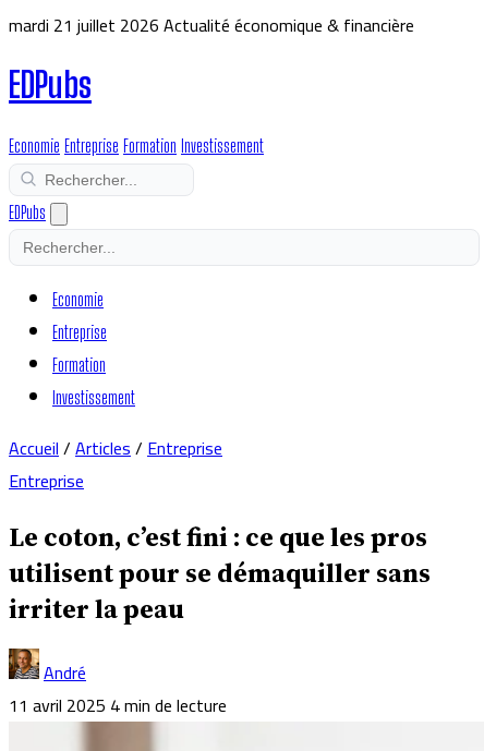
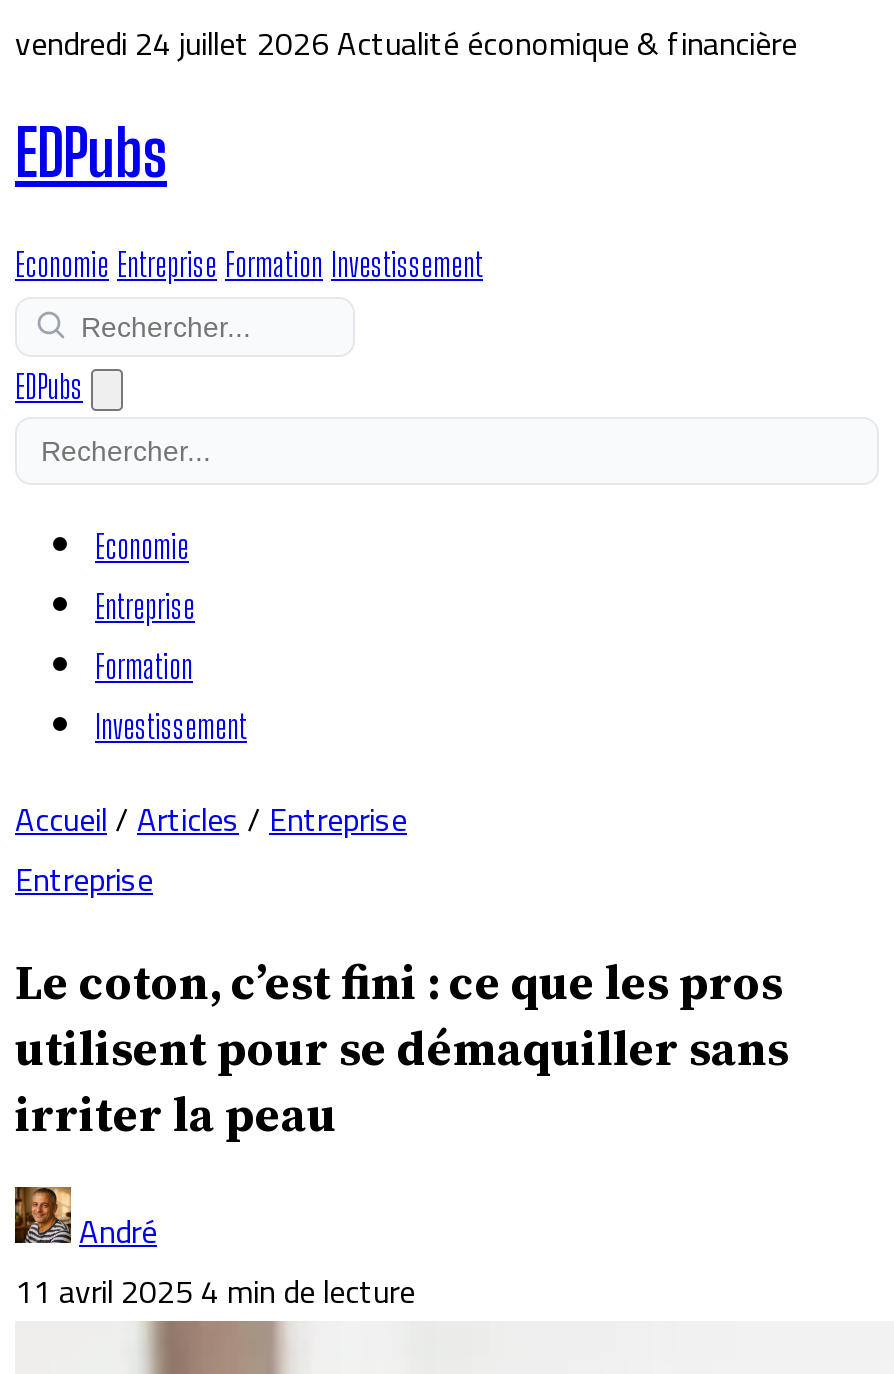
[9,9,414,41] mardi 21 juillet 2026 Actualité économique & financière -> [15,13,797,73] vendredi 24 juillet 2026 Actualité économique & financière

